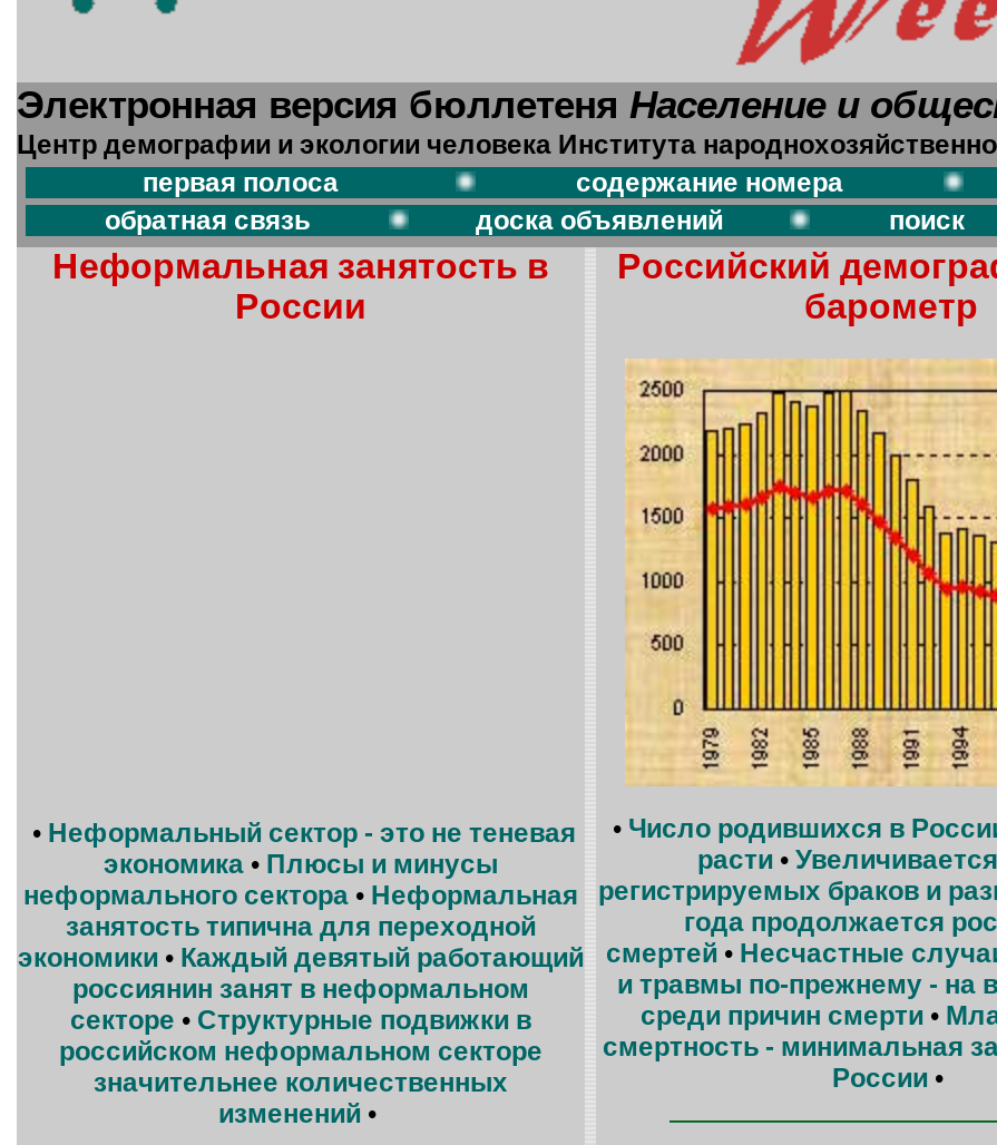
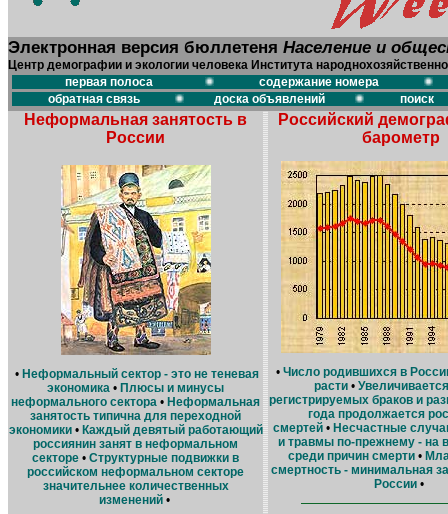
none -> [60,164,212,356] [image]

